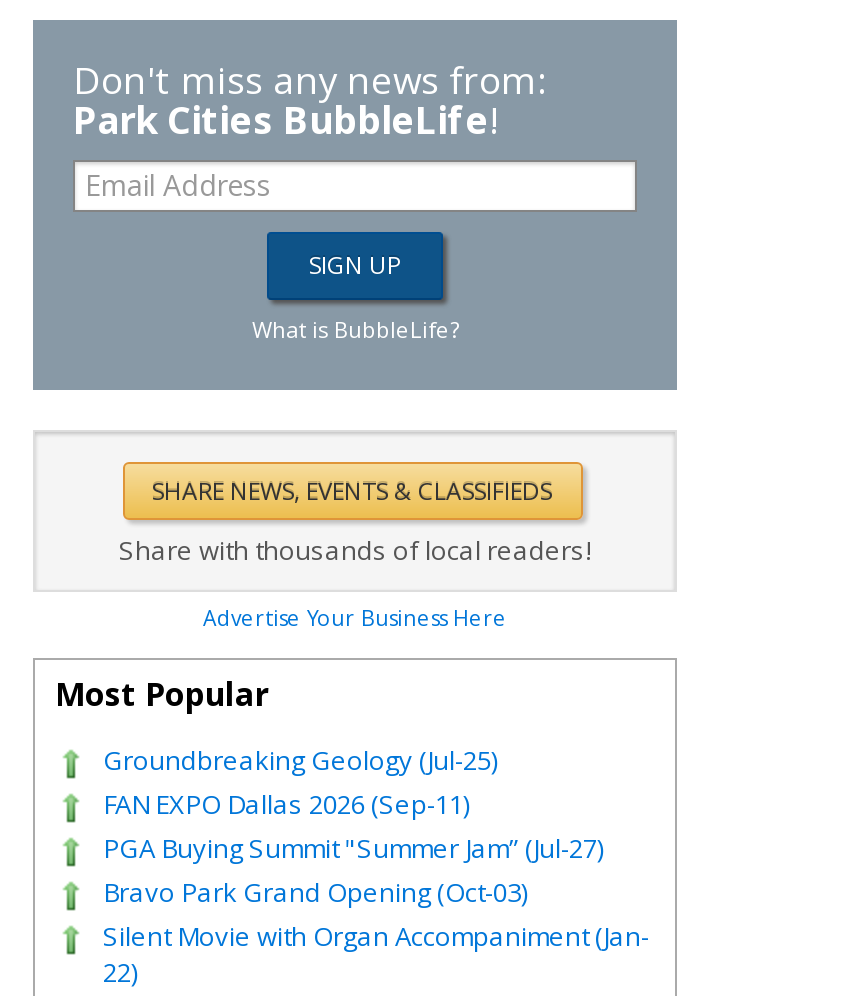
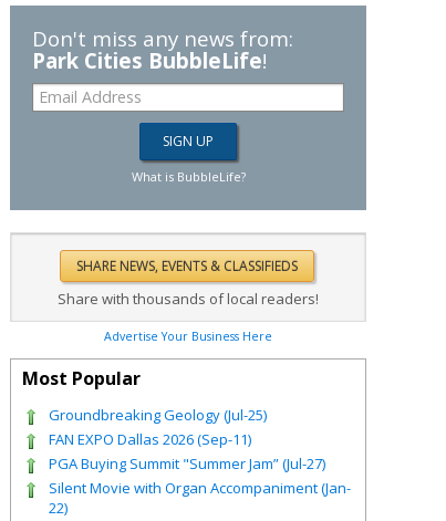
[103,874,527,910] Bravo Park Grand Opening (Oct-03) -> none

